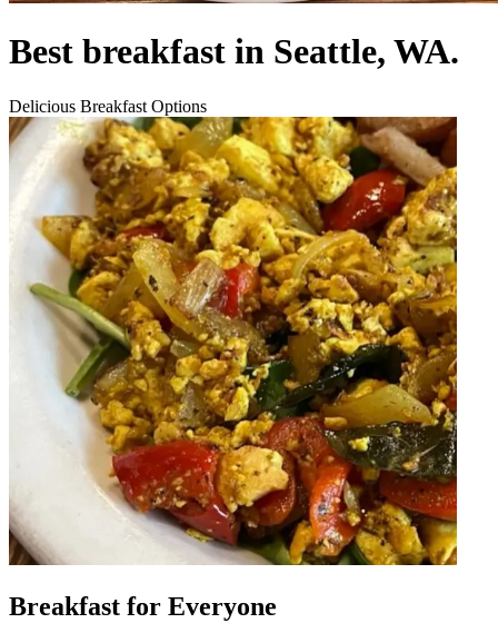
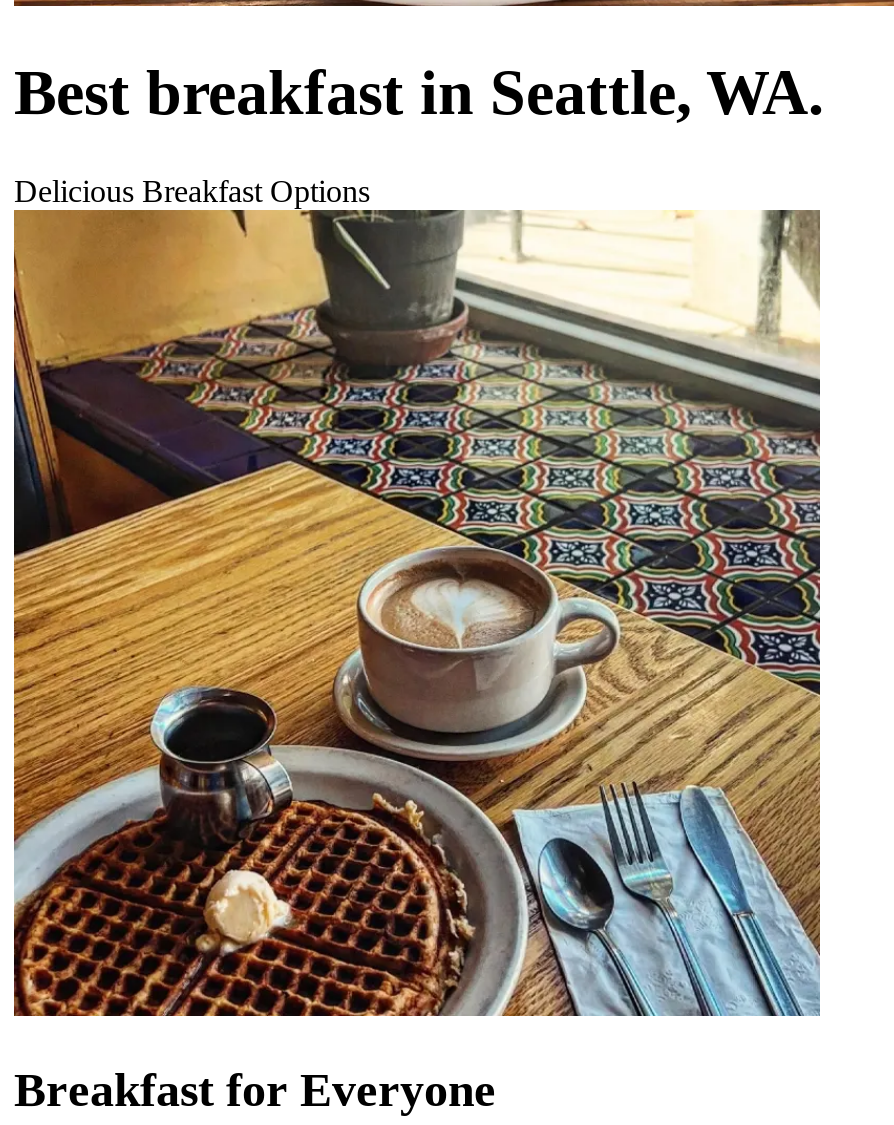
[9,116,458,566] [image] -> [12,208,822,1018] [image]

